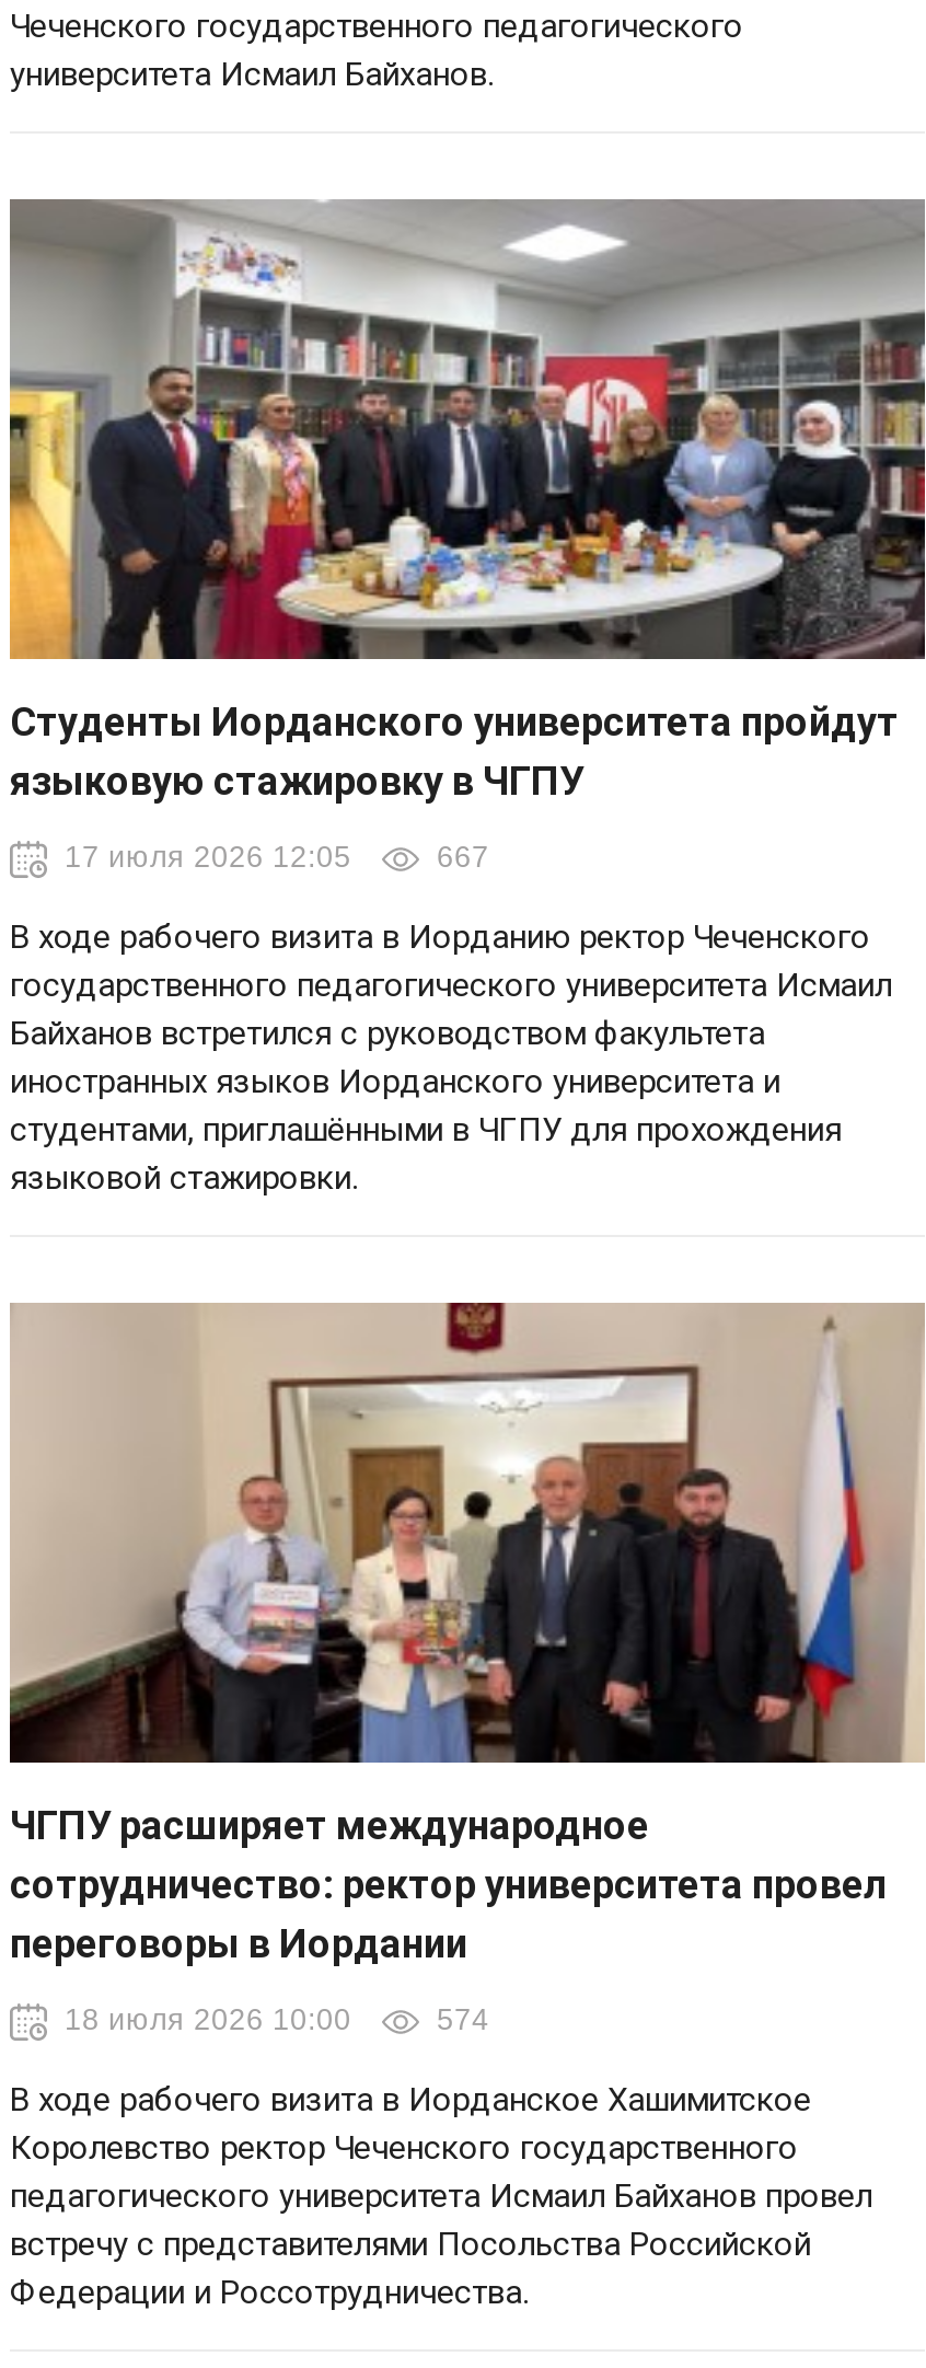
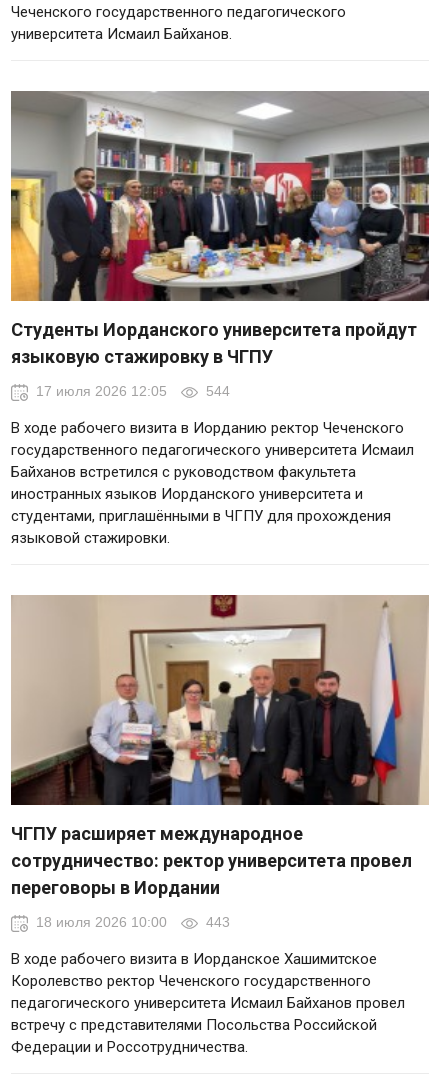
[437,841,489,874] 667 -> [206,384,230,399] 544
[437,2003,489,2036] 574 -> [206,915,230,930] 443

